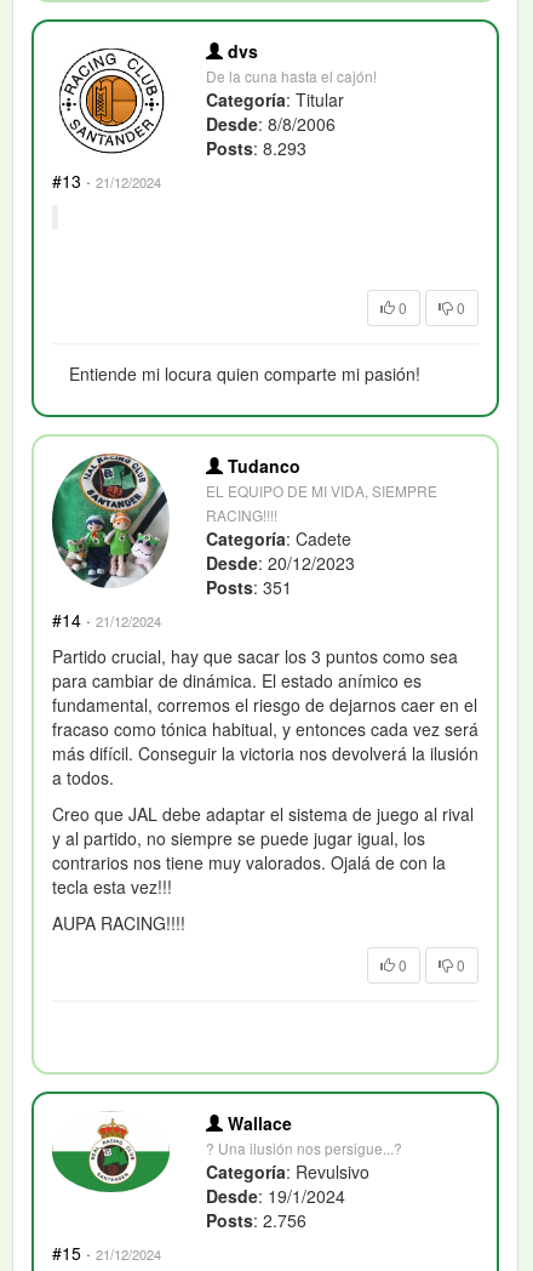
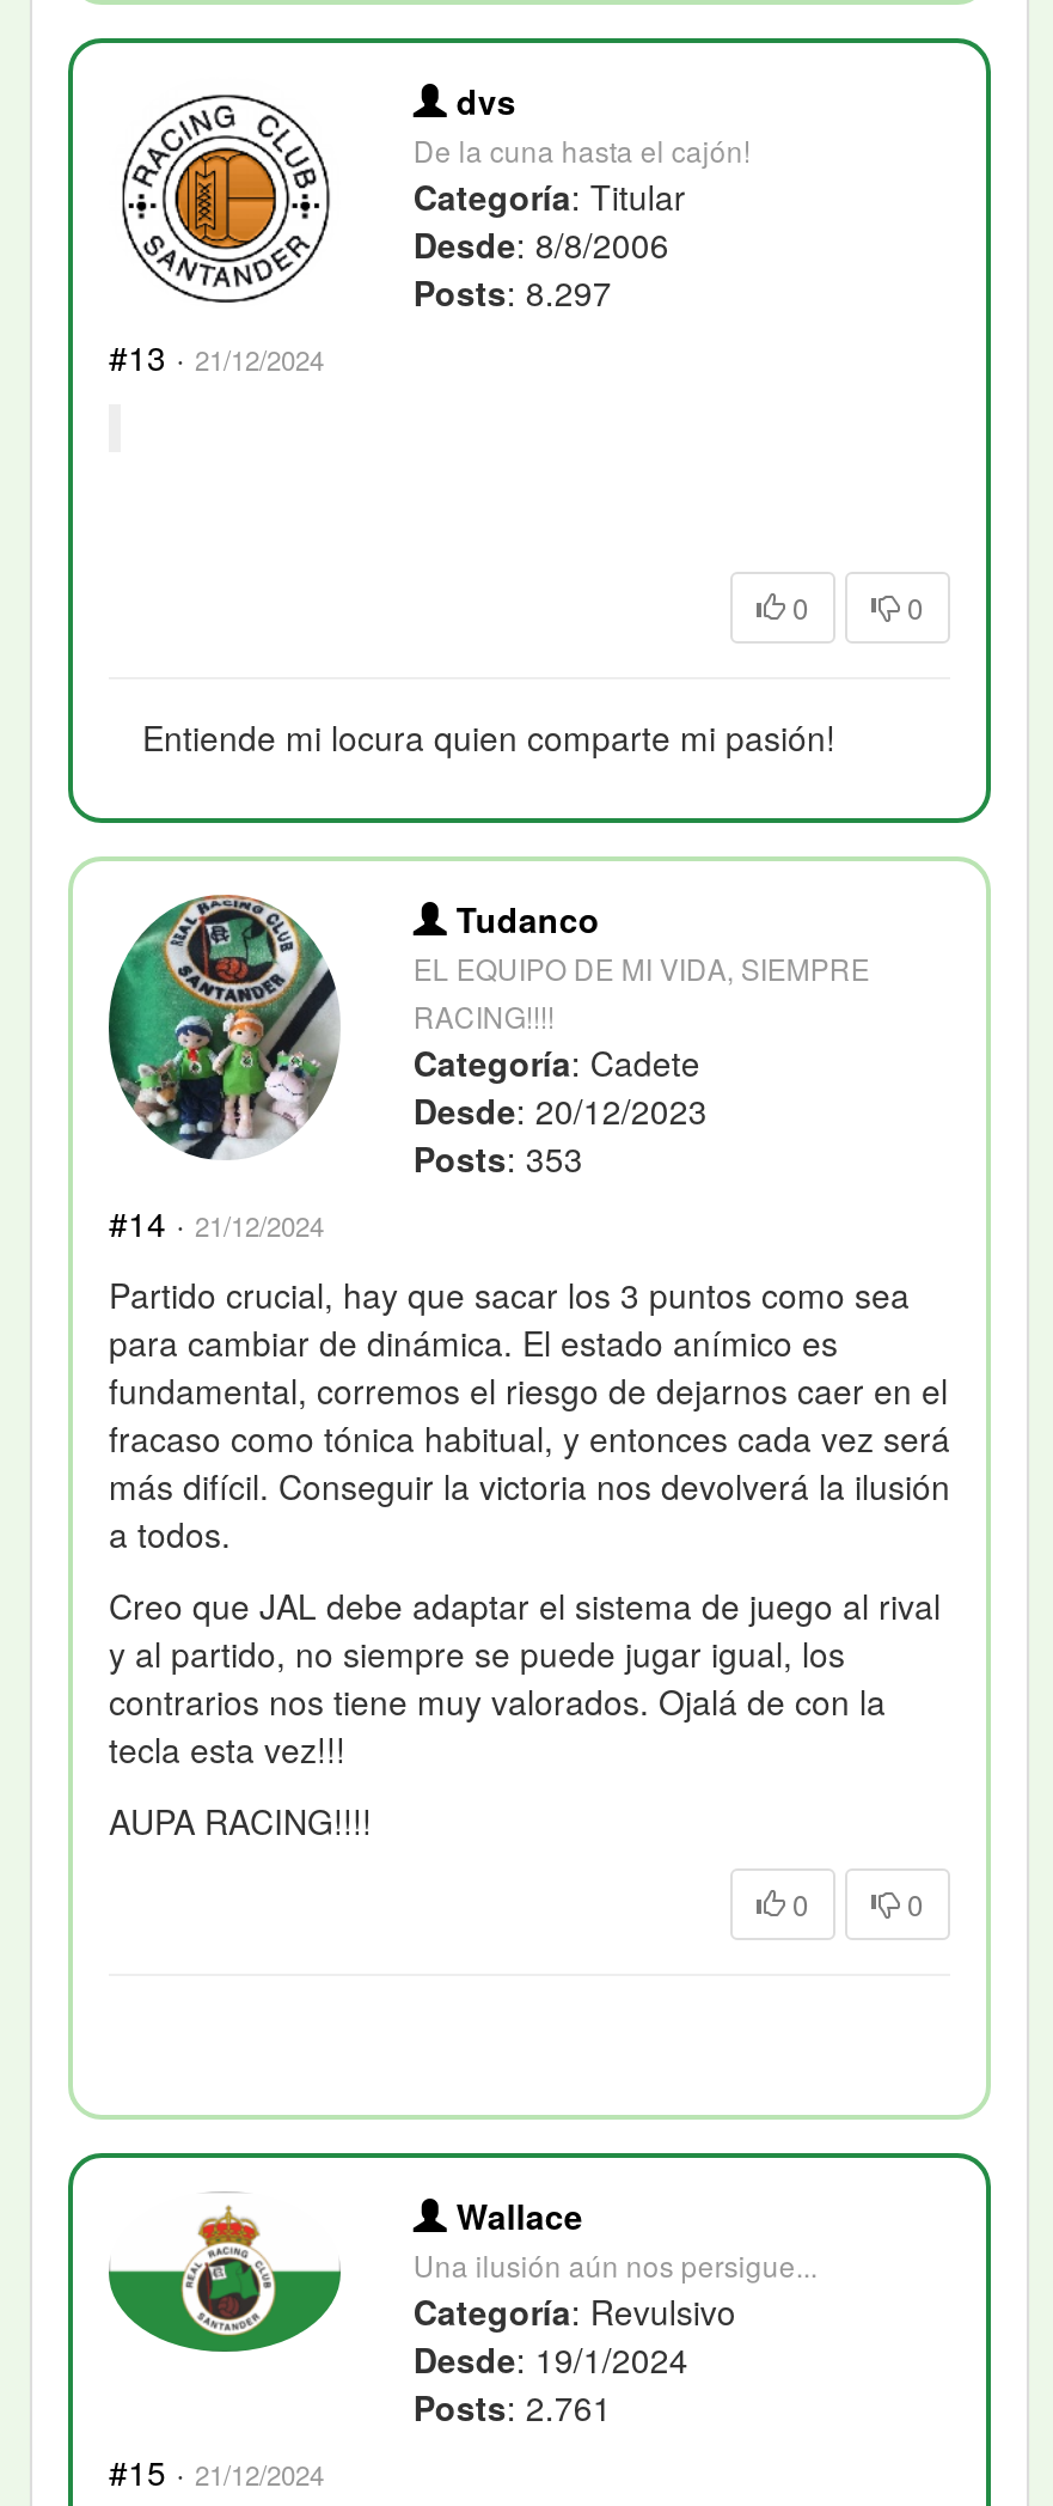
[206,136,307,160] Posts: 8.293 -> [413,267,611,315] Posts: 8.297
[206,575,292,599] Posts: 351 -> [413,1134,583,1181] Posts: 353
[206,1137,403,1158] ? Una ilusión nos persigue...? -> [413,2244,817,2284] Una ilusión aún nos persigue...
[206,1208,307,1232] Posts: 2.756 -> [413,2382,611,2430] Posts: 2.761

